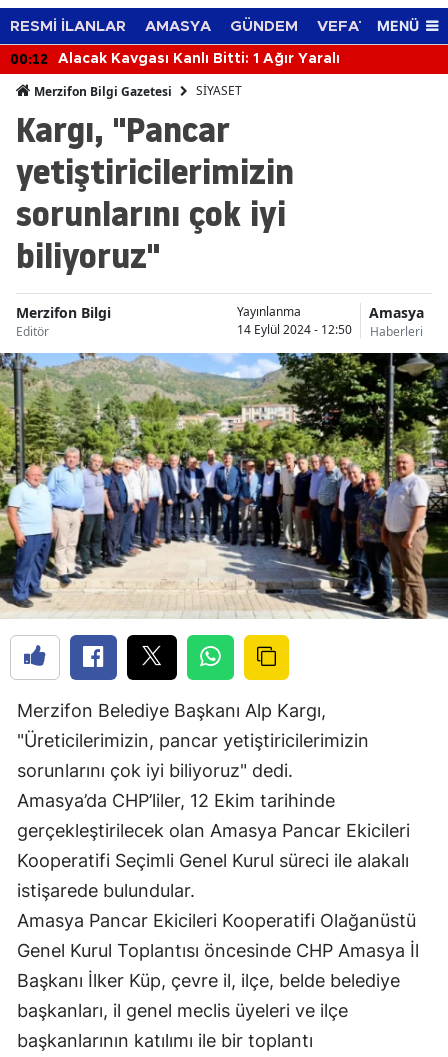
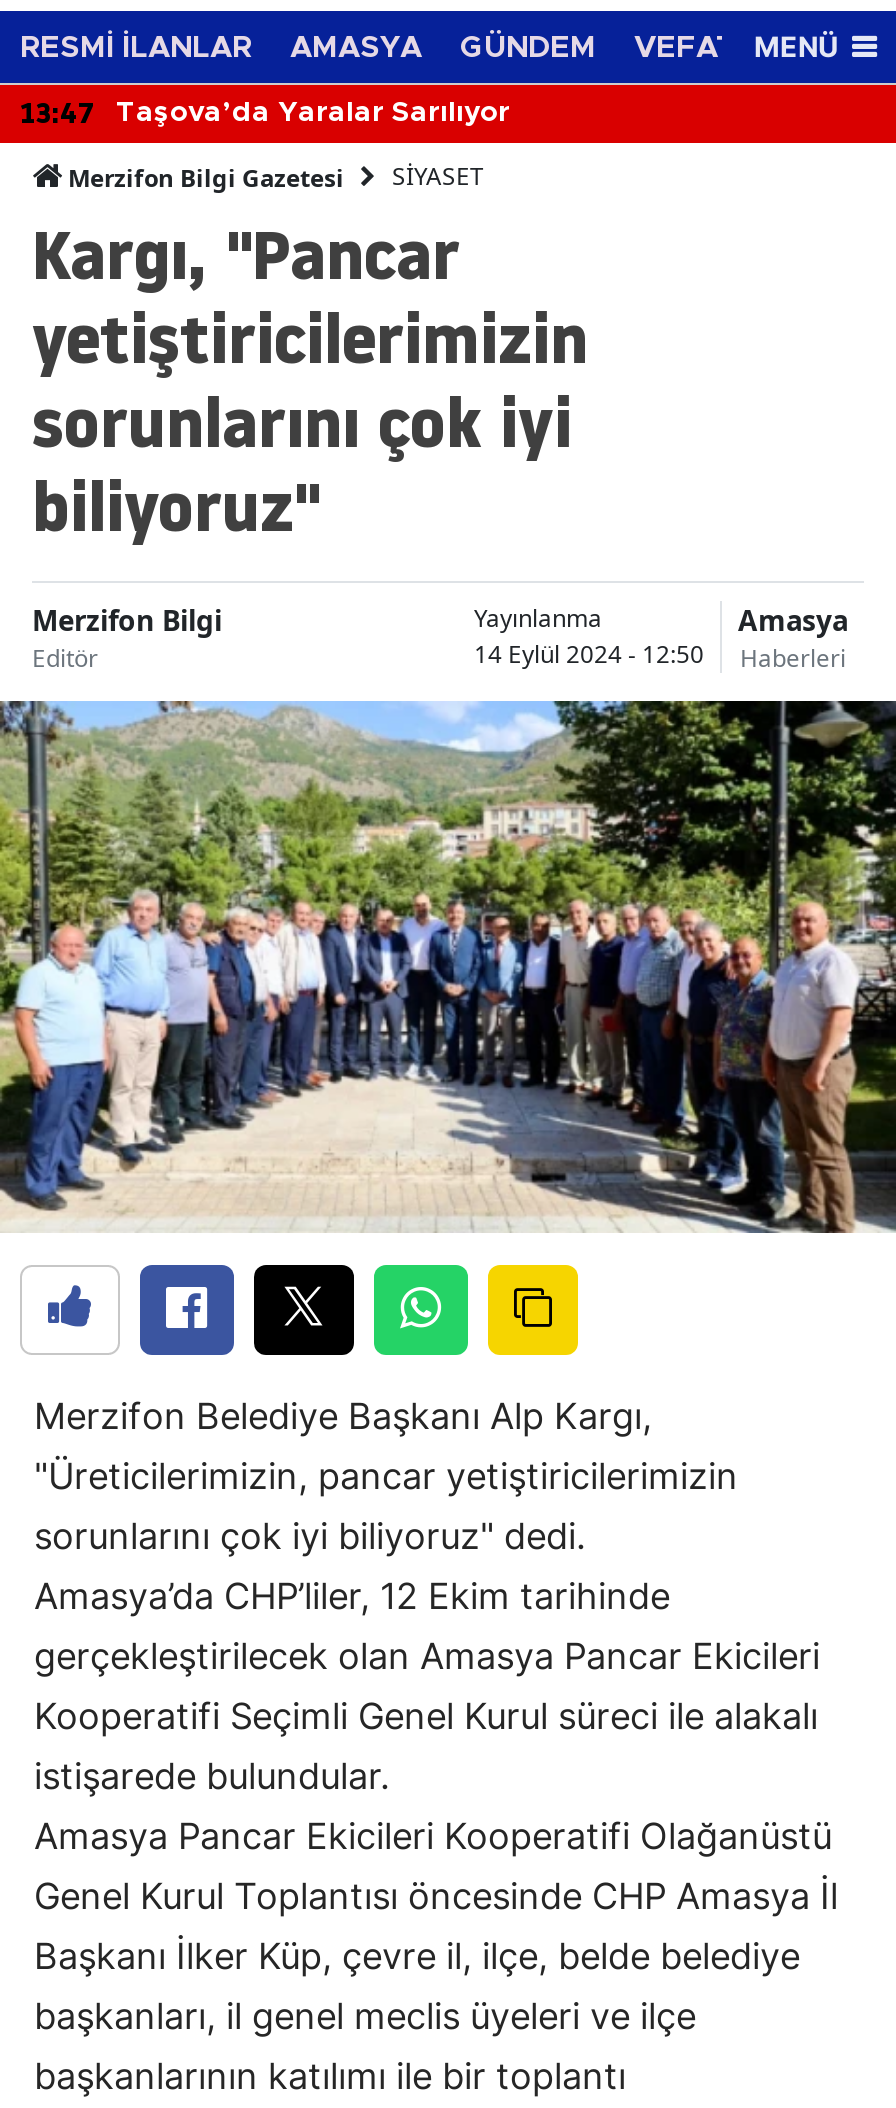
[10,49,340,69] 00:12 | Alacak Kavgası Kanlı Bitti: 1 Ağır Yaralı -> [20,93,510,133] 13:47 | Taşova’da Yaralar Sarılıyor

